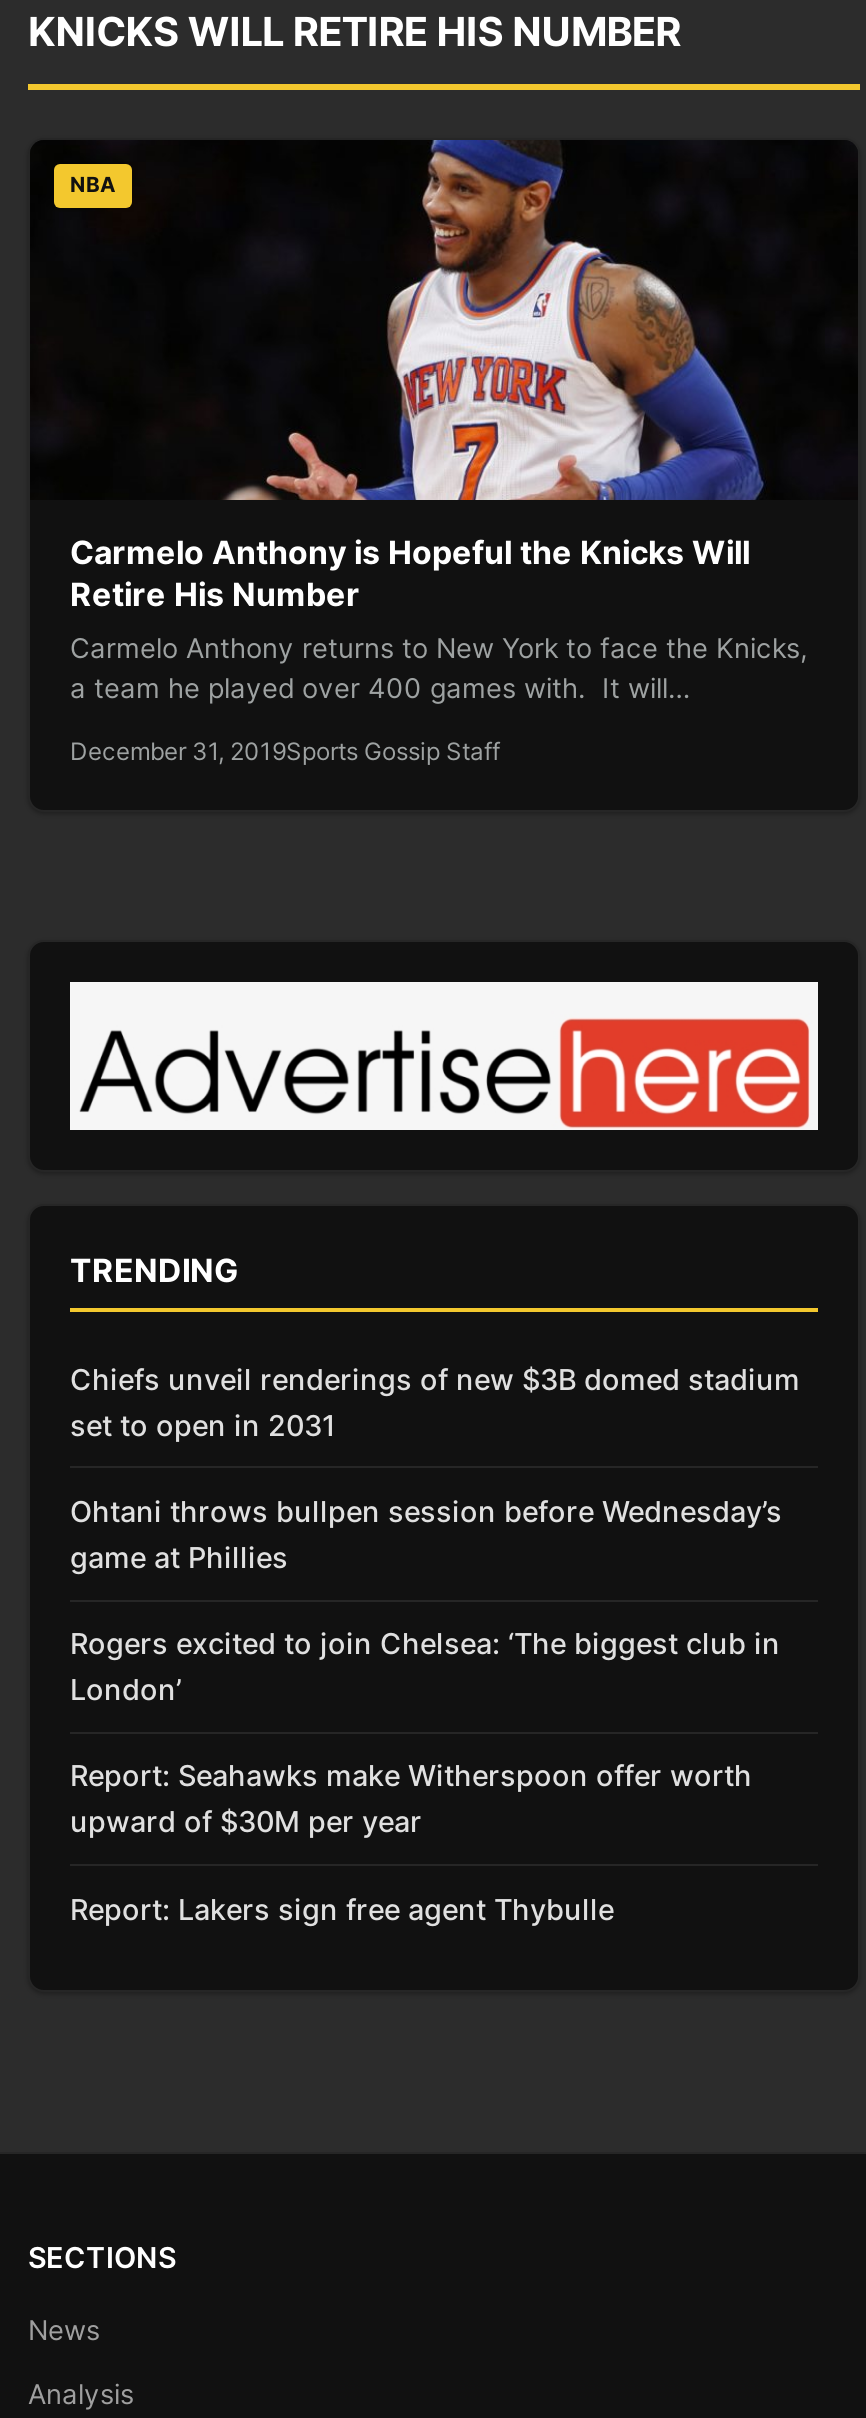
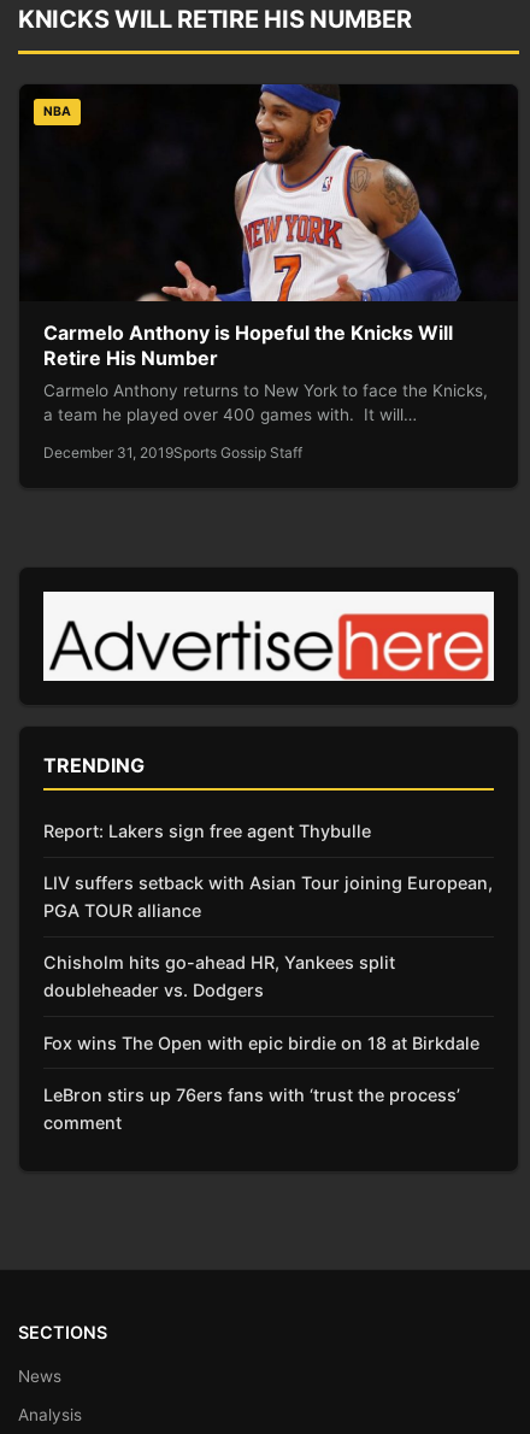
[70,1362,800,1839] Chiefs unveil renderings of new $3B domed stadium | set to open in 2031 | Ohtani throws bullpen session before Wednesday’s | game at Phillies | Rogers excited to join Chelsea: ‘The biggest club in | London’ | Report: Seahawks make Witherspoon offer worth | upward of $30M per year -> none
moved [70,1891,614,1925] -> [43,821,371,841]: Report: Lakers sign free agent Thybulle
none -> [43,873,493,1132] LIV suffers setback with Asian Tour joining European, | PGA TOUR alliance | Chisholm hits go-ahead HR, Yankees split | doubleheader vs. Dodgers | Fox wins The Open with epic birdie on 18 at Birkdale | LeBron stirs up 76ers fans with ‘trust the process’ | comment

